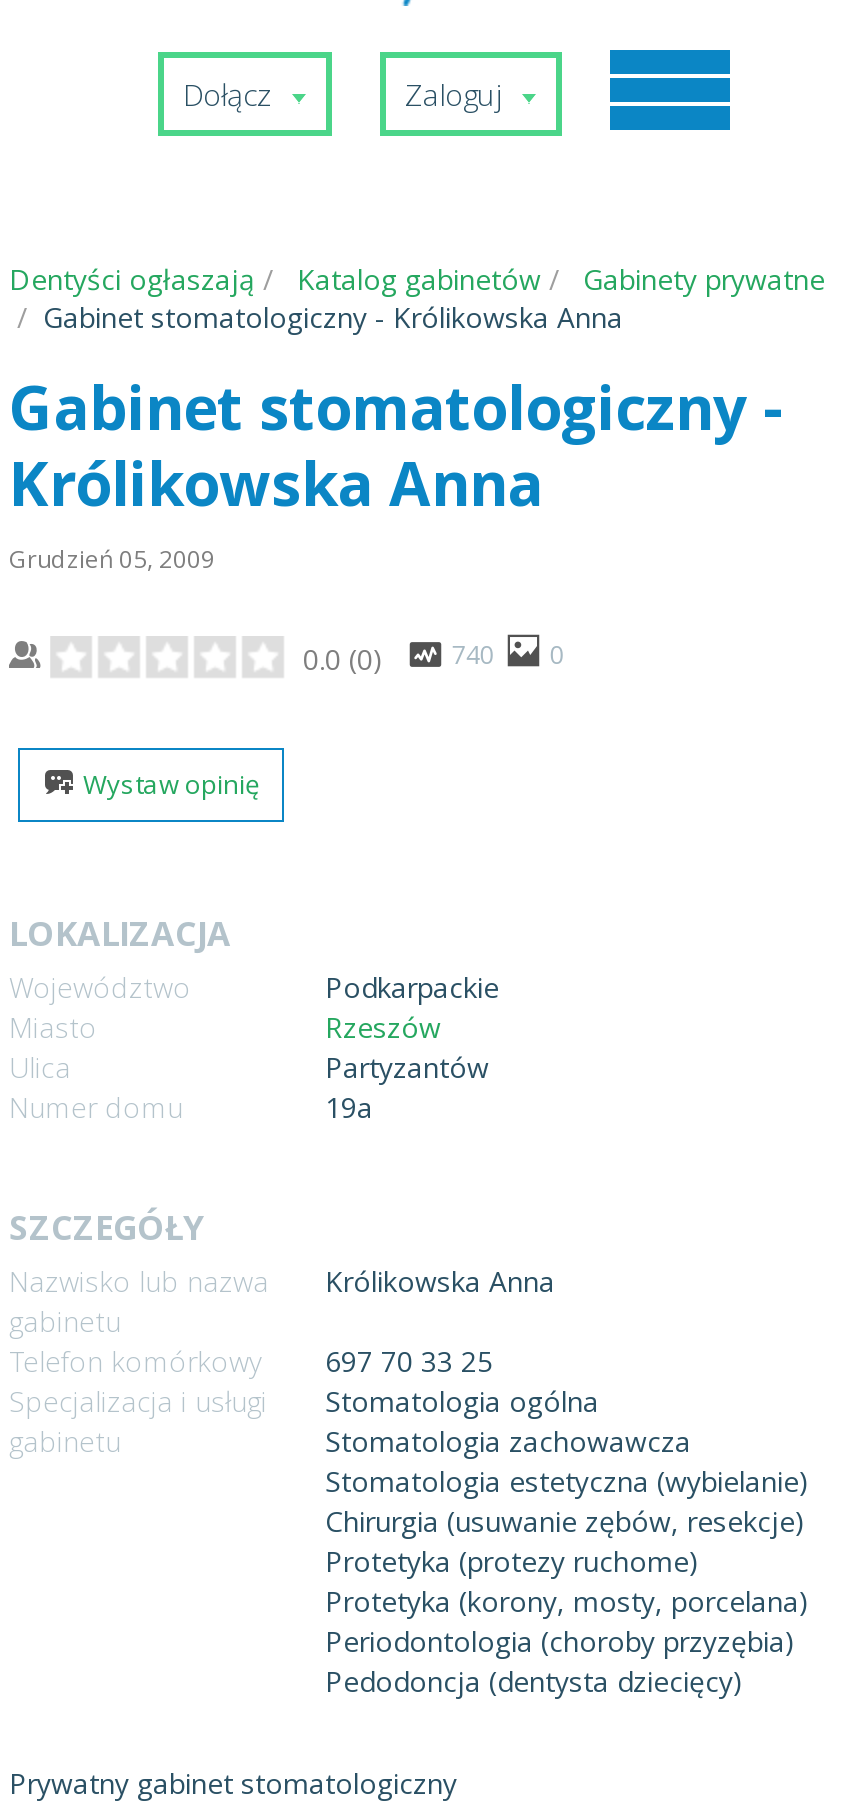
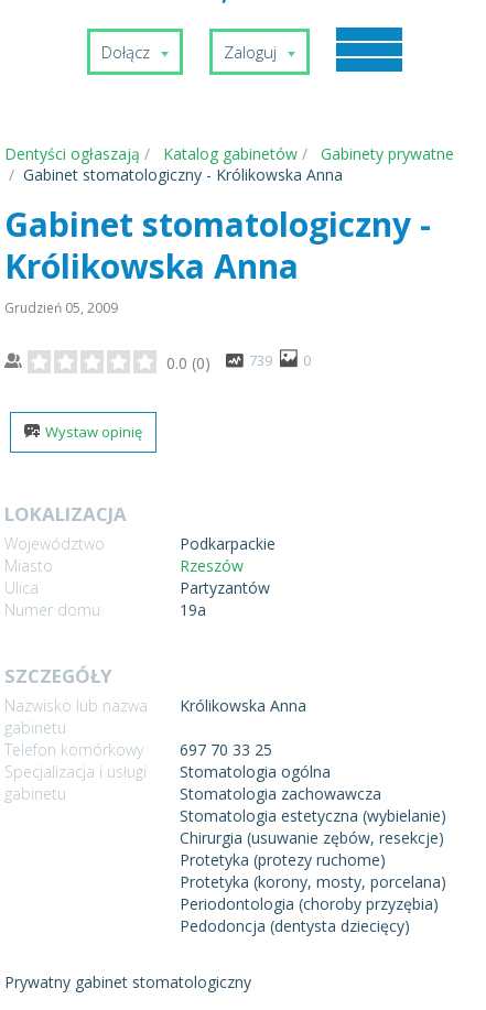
[452,638,564,672] 740 0 -> [249,351,311,370] 739 0

